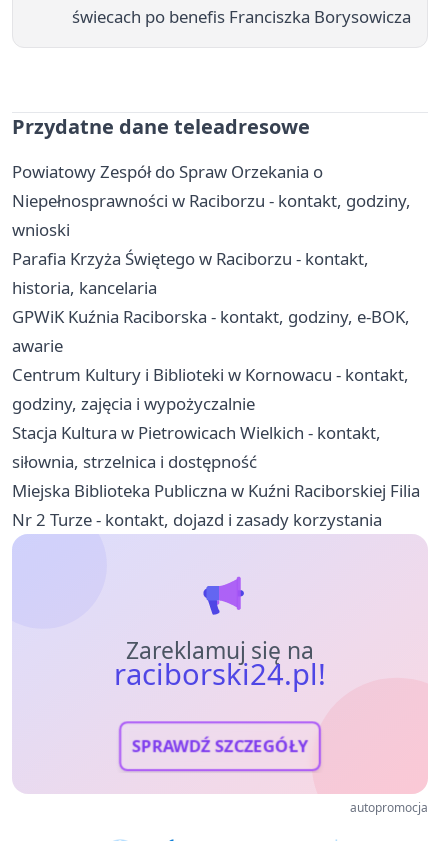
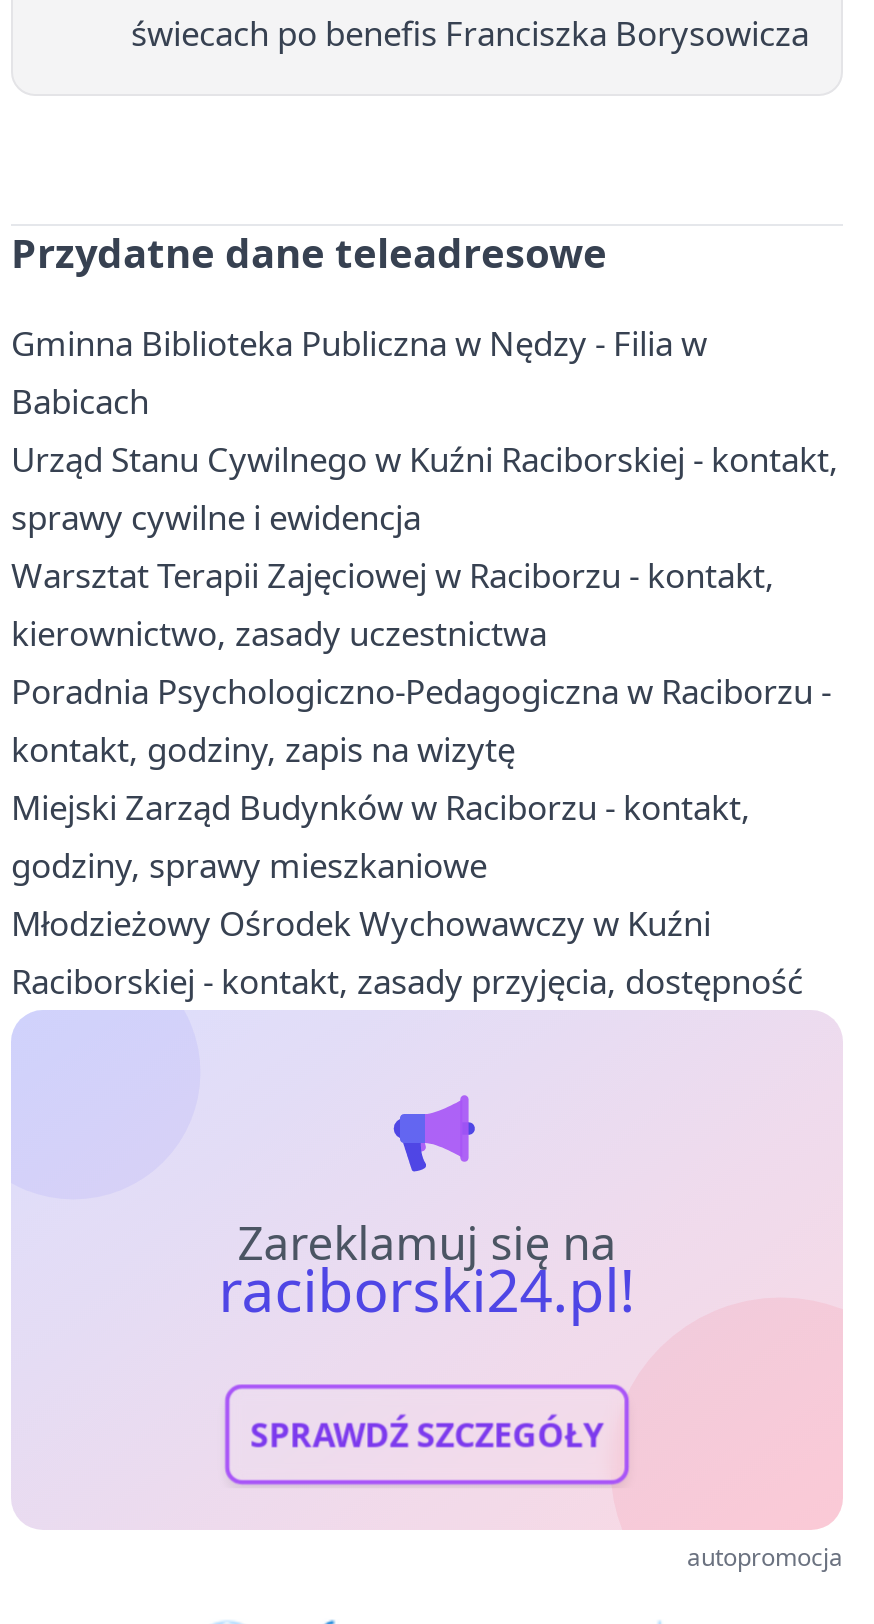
[12,160,420,531] Powiatowy Zespół do Spraw Orzekania o | Niepełnosprawności w Raciborzu - kontakt, godziny, | wnioski | Parafia Krzyża Świętego w Raciborzu - kontakt, | historia, kancelaria | GPWiK Kuźnia Raciborska - kontakt, godziny, e-BOK, | awarie | Centrum Kultury i Biblioteki w Kornowacu - kontakt, | godziny, zajęcia i wypożyczalnie | Stacja Kultura w Pietrowicach Wielkich - kontakt, | siłownia, strzelnica i dostępność | Miejska Biblioteka Publiczna w Kuźni Raciborskiej Filia | Nr 2 Turze - kontakt, dojazd i zasady korzystania -> [11,319,839,1003] Gminna Biblioteka Publiczna w Nędzy - Filia w | Babicach | Urząd Stanu Cywilnego w Kuźni Raciborskiej - kontakt, | sprawy cywilne i ewidencja | Warsztat Terapii Zajęciowej w Raciborzu - kontakt, | kierownictwo, zasady uczestnictwa | Poradnia Psychologiczno-Pedagogiczna w Raciborzu - | kontakt, godziny, zapis na wizytę | Miejski Zarząd Budynków w Raciborzu - kontakt, | godziny, sprawy mieszkaniowe | Młodzieżowy Ośrodek Wychowawczy w Kuźni | Raciborskiej - kontakt, zasady przyjęcia, dostępność

